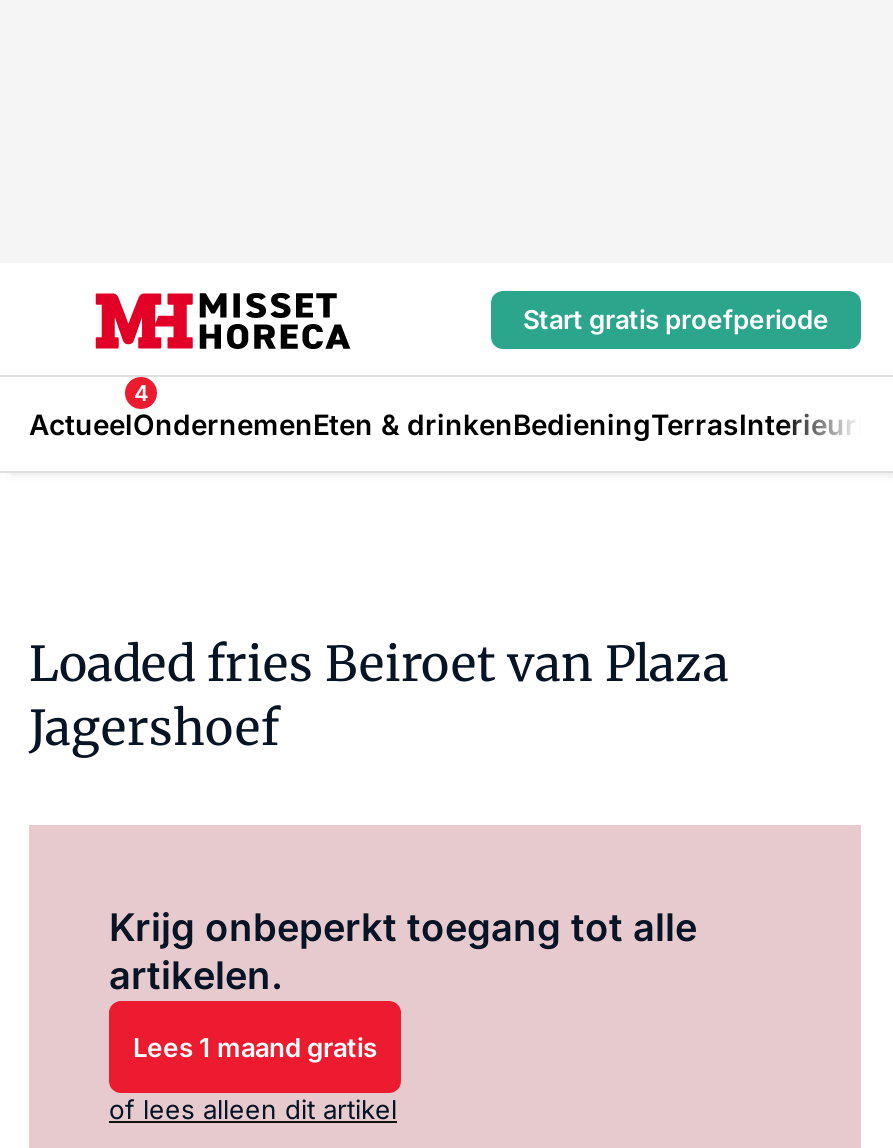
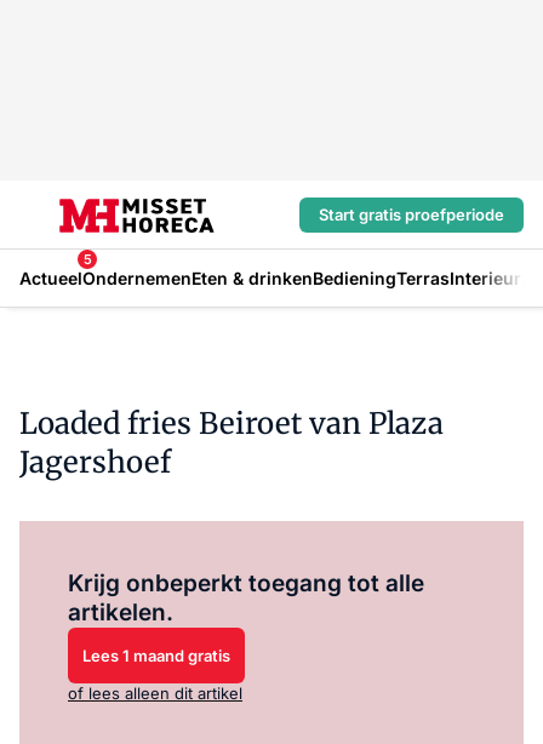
[134,379,148,407] 4 -> [83,251,92,268] 5

